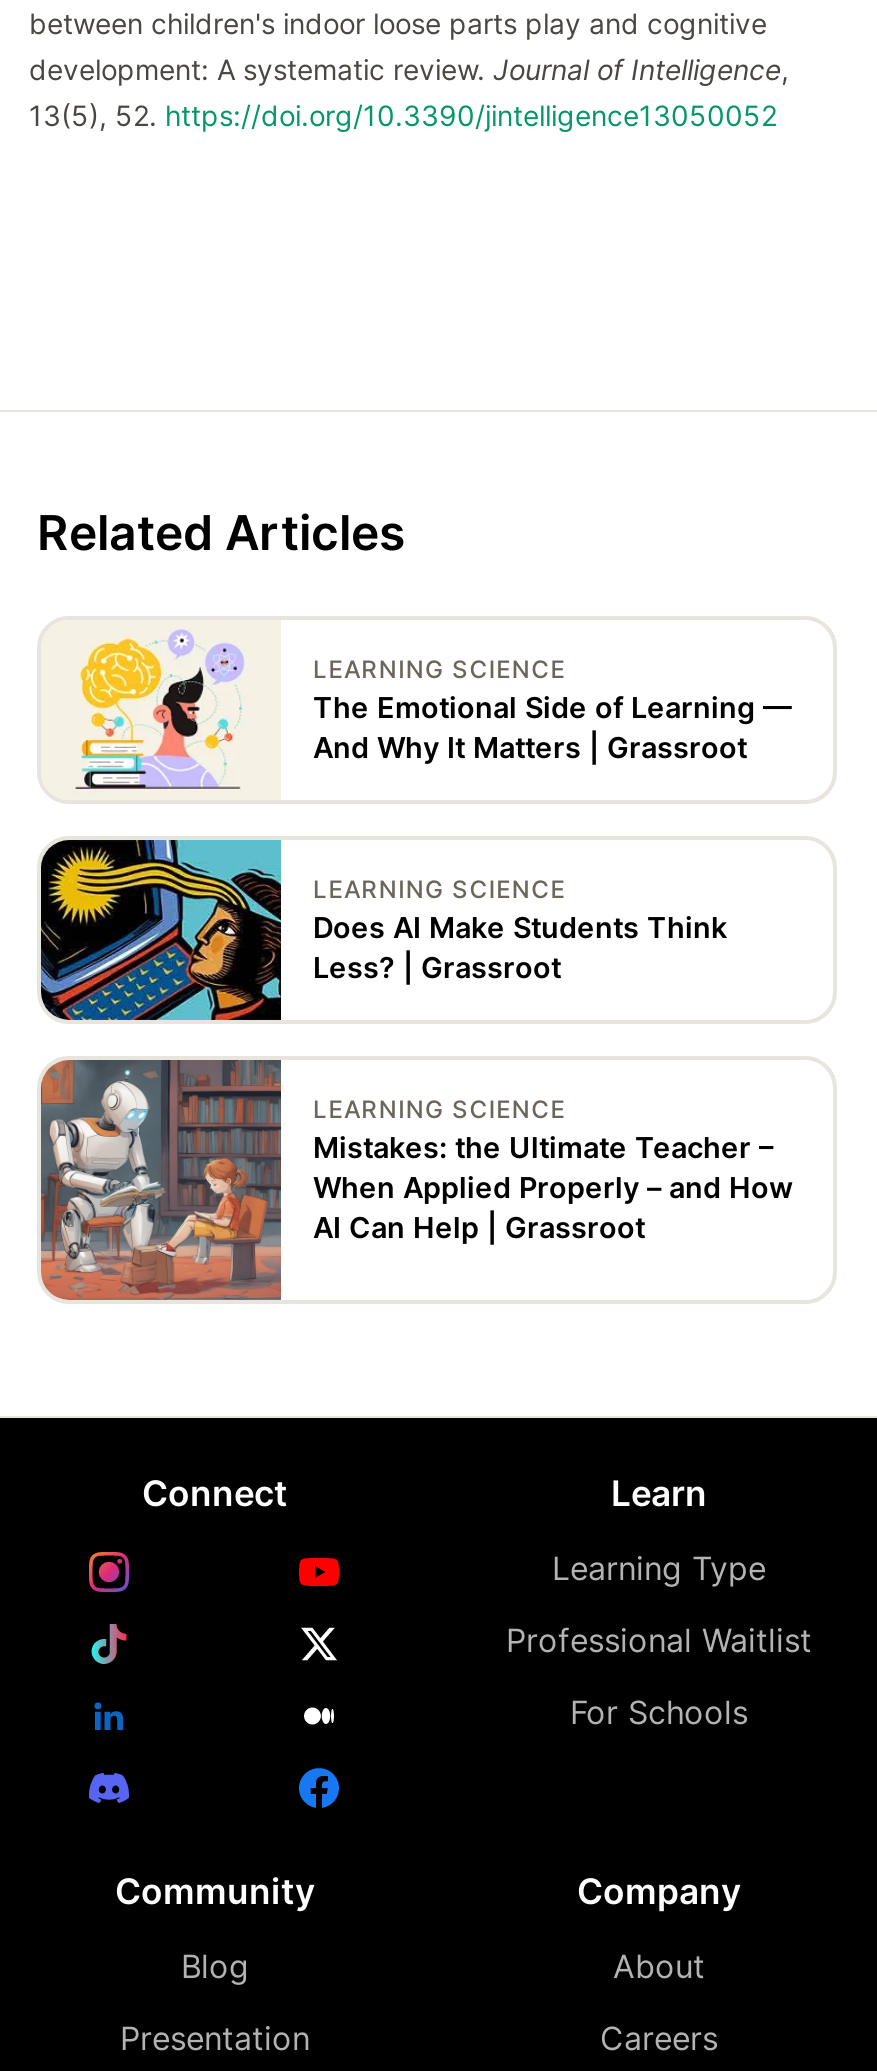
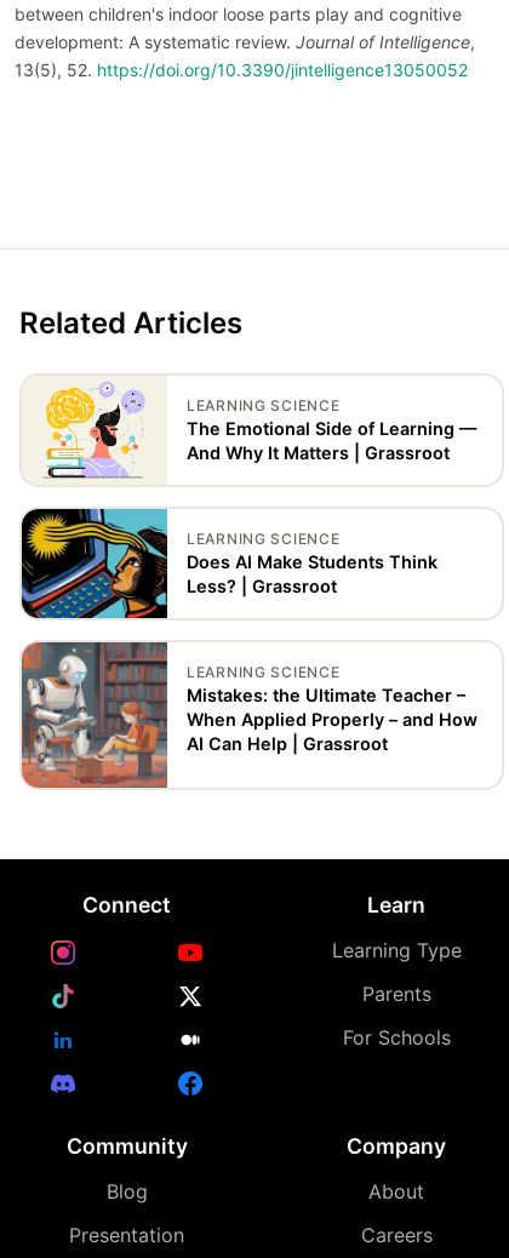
[506,1620,812,1660] Professional Waitlist -> [362,982,431,1006] Parents

